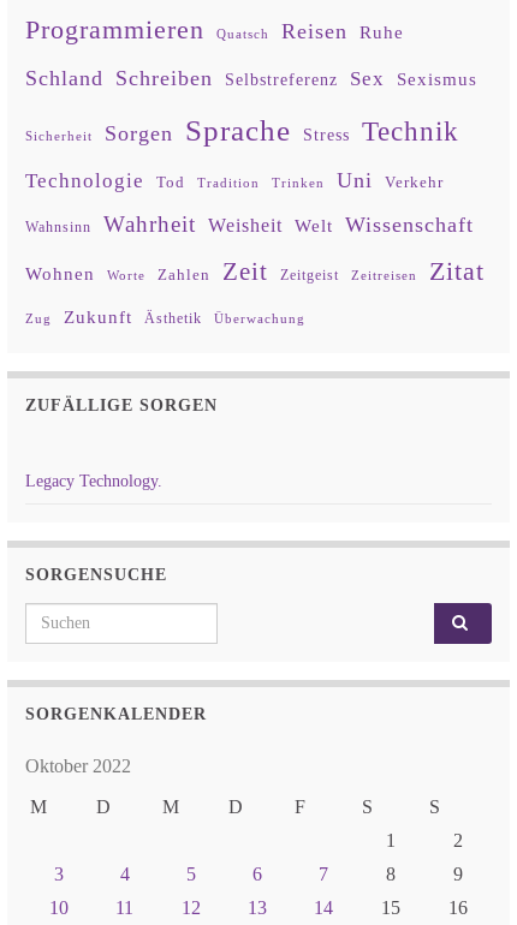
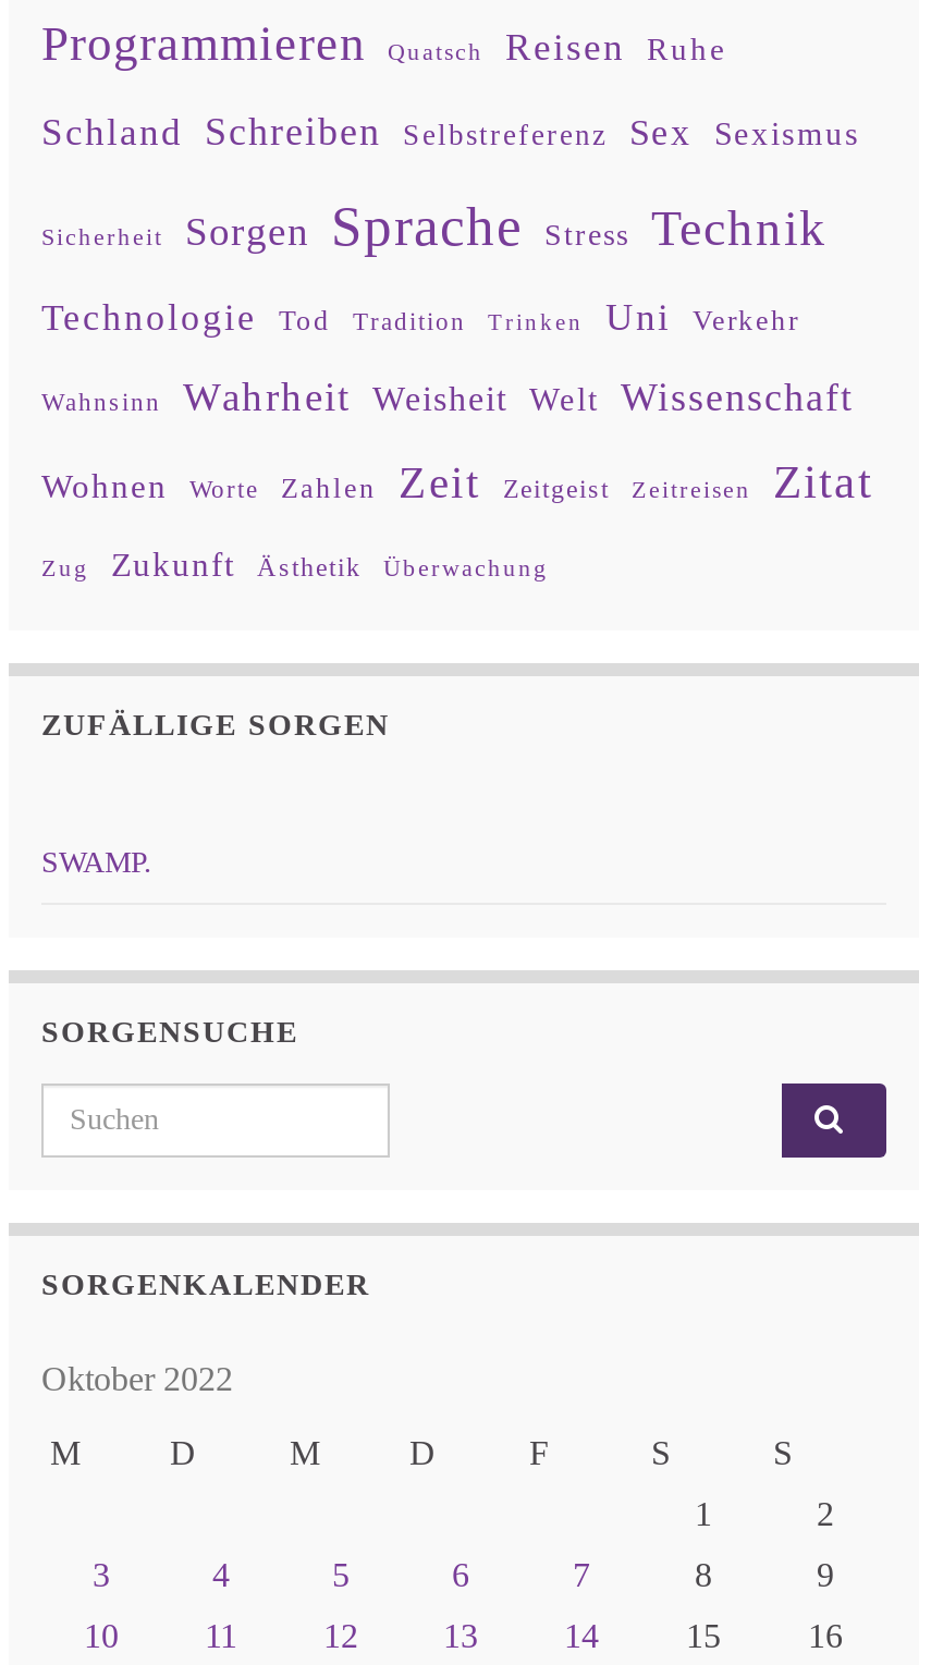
[25,472,162,490] Legacy Technology. -> [41,846,152,879] SWAMP.

